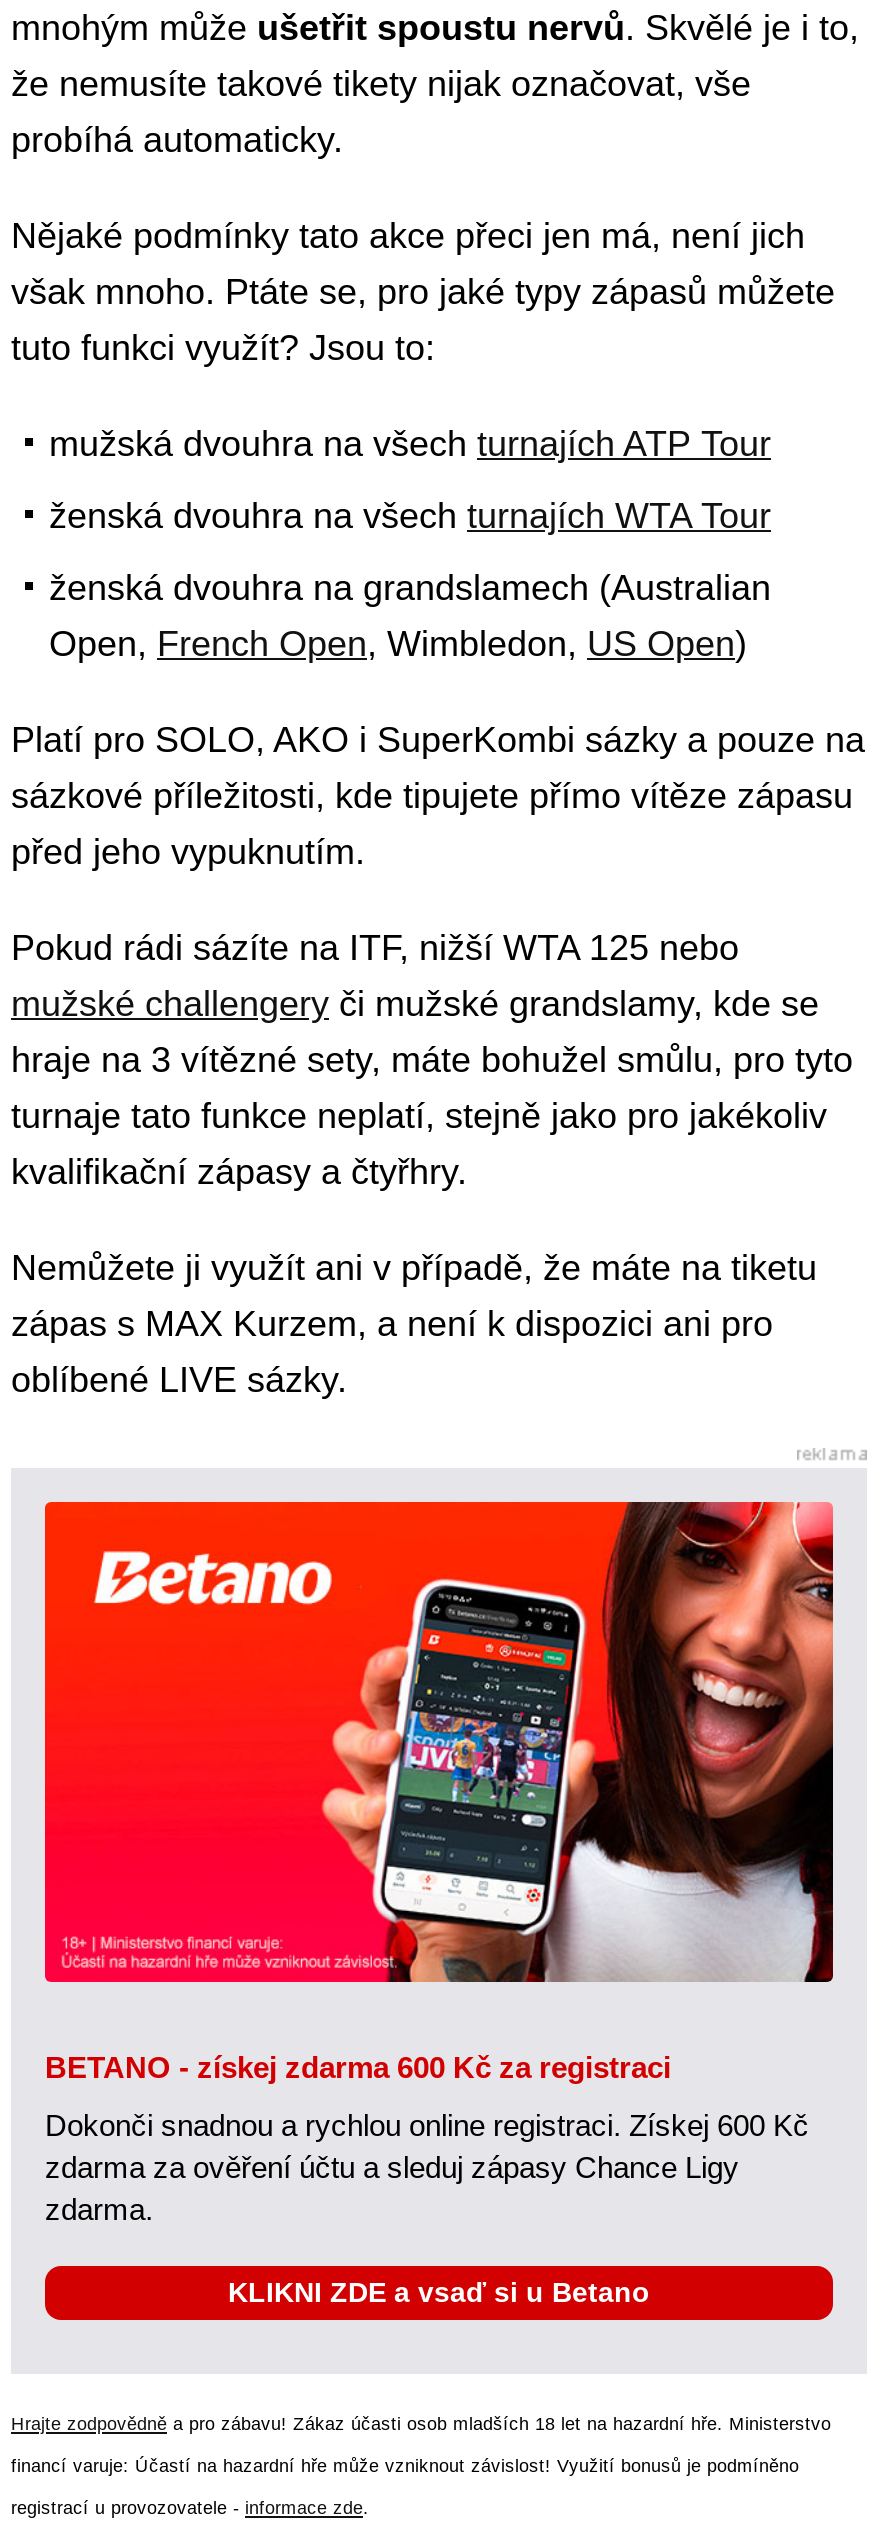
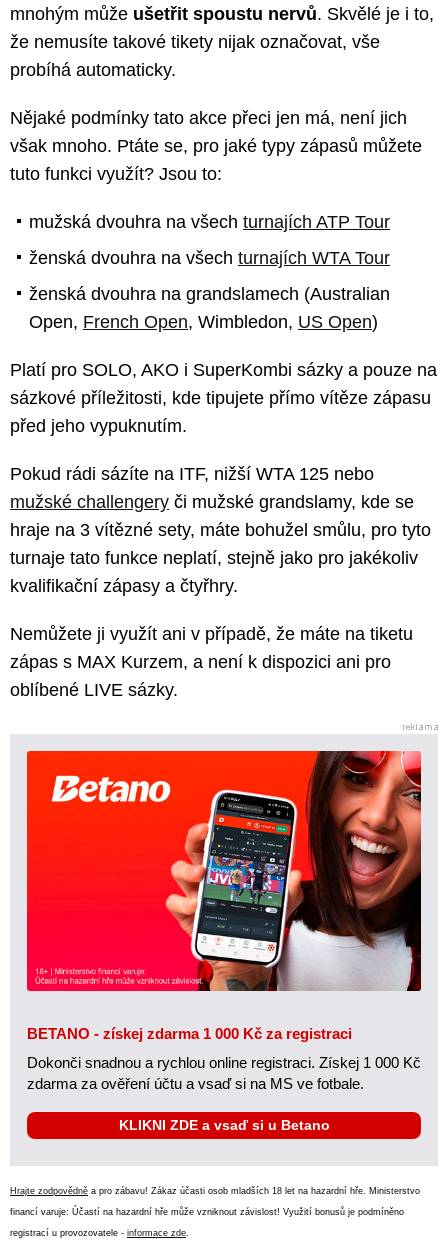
[45,2050,671,2084] BETANO - získej zdarma 600 Kč za registraci -> [27,1025,352,1042] BETANO - získej zdarma 1 000 Kč za registraci
[45,2108,809,2226] Dokonči snadnou a rychlou online registraci. Získej 600 Kč | zdarma za ověření účtu a sleduj zápasy Chance Ligy | zdarma. -> [27,1054,421,1092] Dokonči snadnou a rychlou online registraci. Získej 1 000 Kč | zdarma za ověření účtu a vsaď si na MS ve fotbale.

